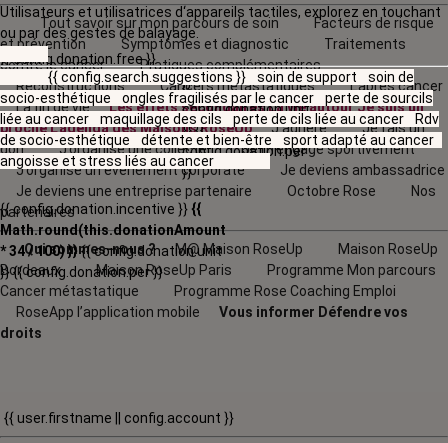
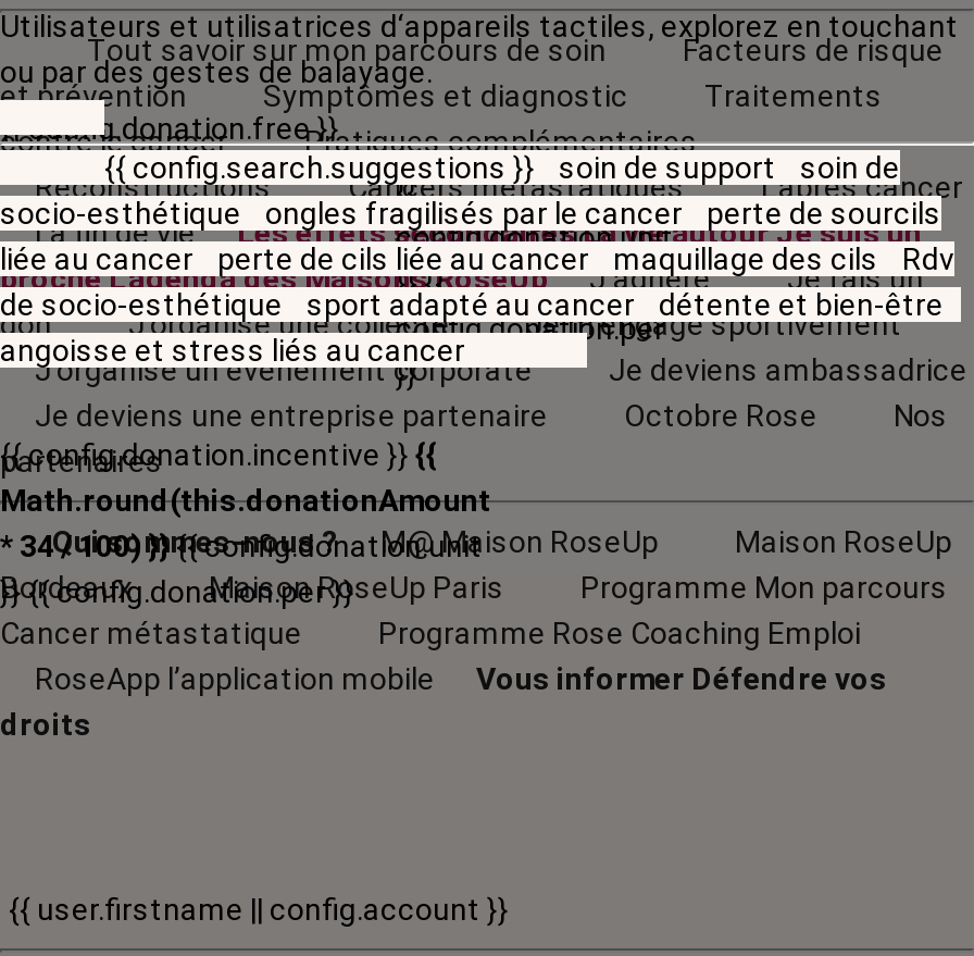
[0,111,439,127] liée au cancer maquillage des cils perte de cils liée au cancer Rdv -> [0,241,954,276] liée au cancer perte de cils liée au cancer maquillage des cils Rdv
[0,132,434,148] de socio-esthétique détente et bien-être sport adapté au cancer -> [0,287,944,322] de socio-esthétique sport adapté au cancer détente et bien-être

